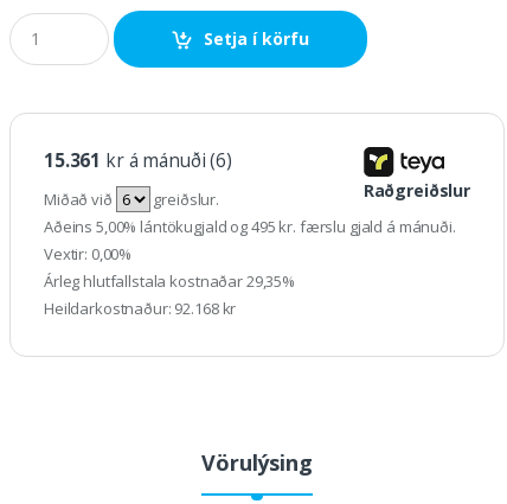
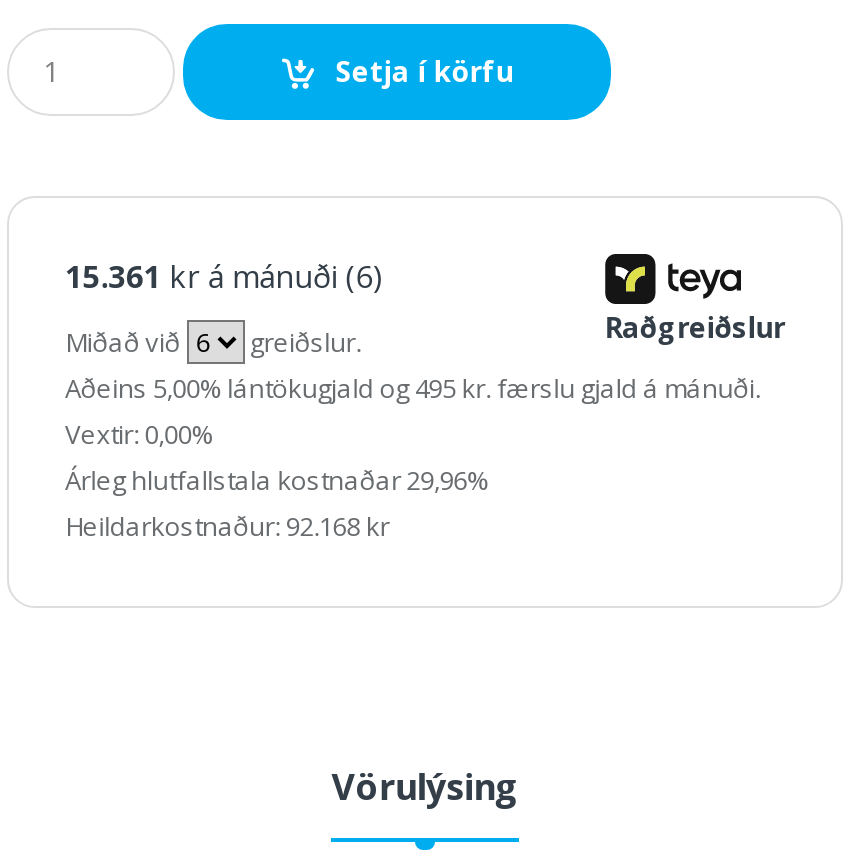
[44,270,295,291] Árleg hlutfallstala kostnaðar 29,35% -> [65,461,489,497] Árleg hlutfallstala kostnaðar 29,96%

